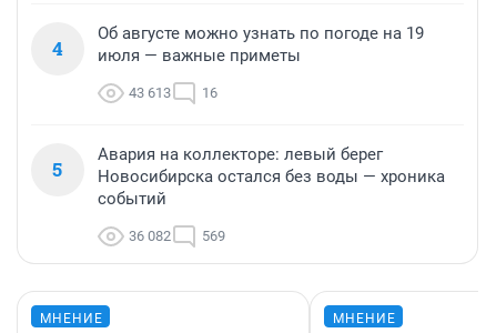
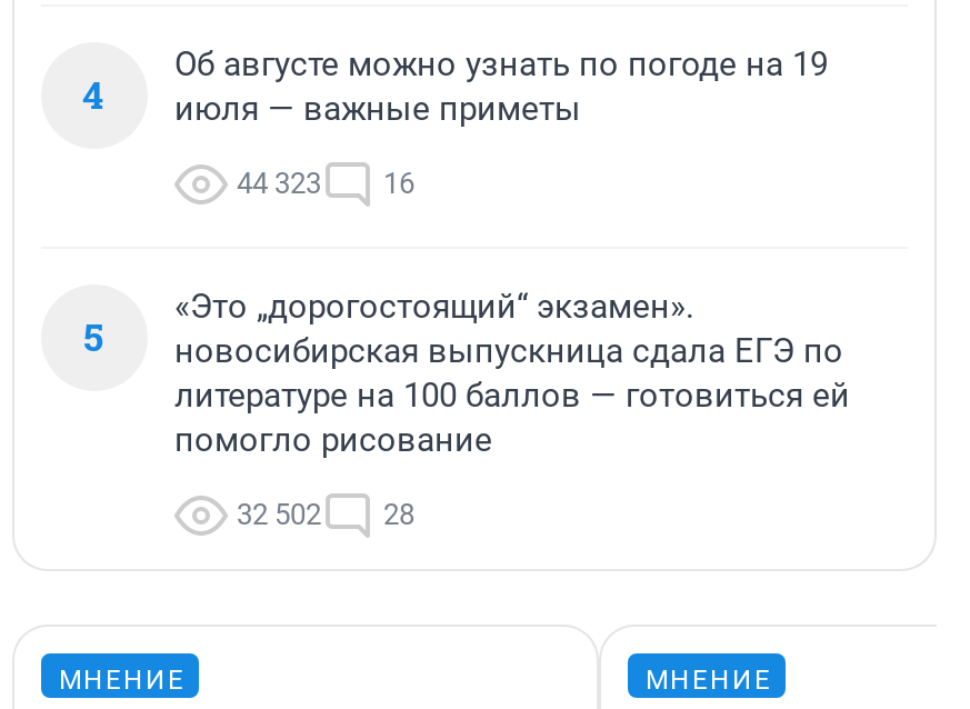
[129,84,217,101] 43 613 16 -> [237,167,414,200] 44 323 16
[98,144,445,209] Авария на коллекторе: левый берег | Новосибирска остался без воды — хроника | событий -> [174,287,850,460] «Это „дорогостоящий“ экзамен». | новосибирская выпускница сдала ЕГЭ по | литературе на 100 баллов — готовиться ей | помогло рисование
[129,228,225,244] 36 082 | 569 -> [237,498,414,531] 32 502 | 28

